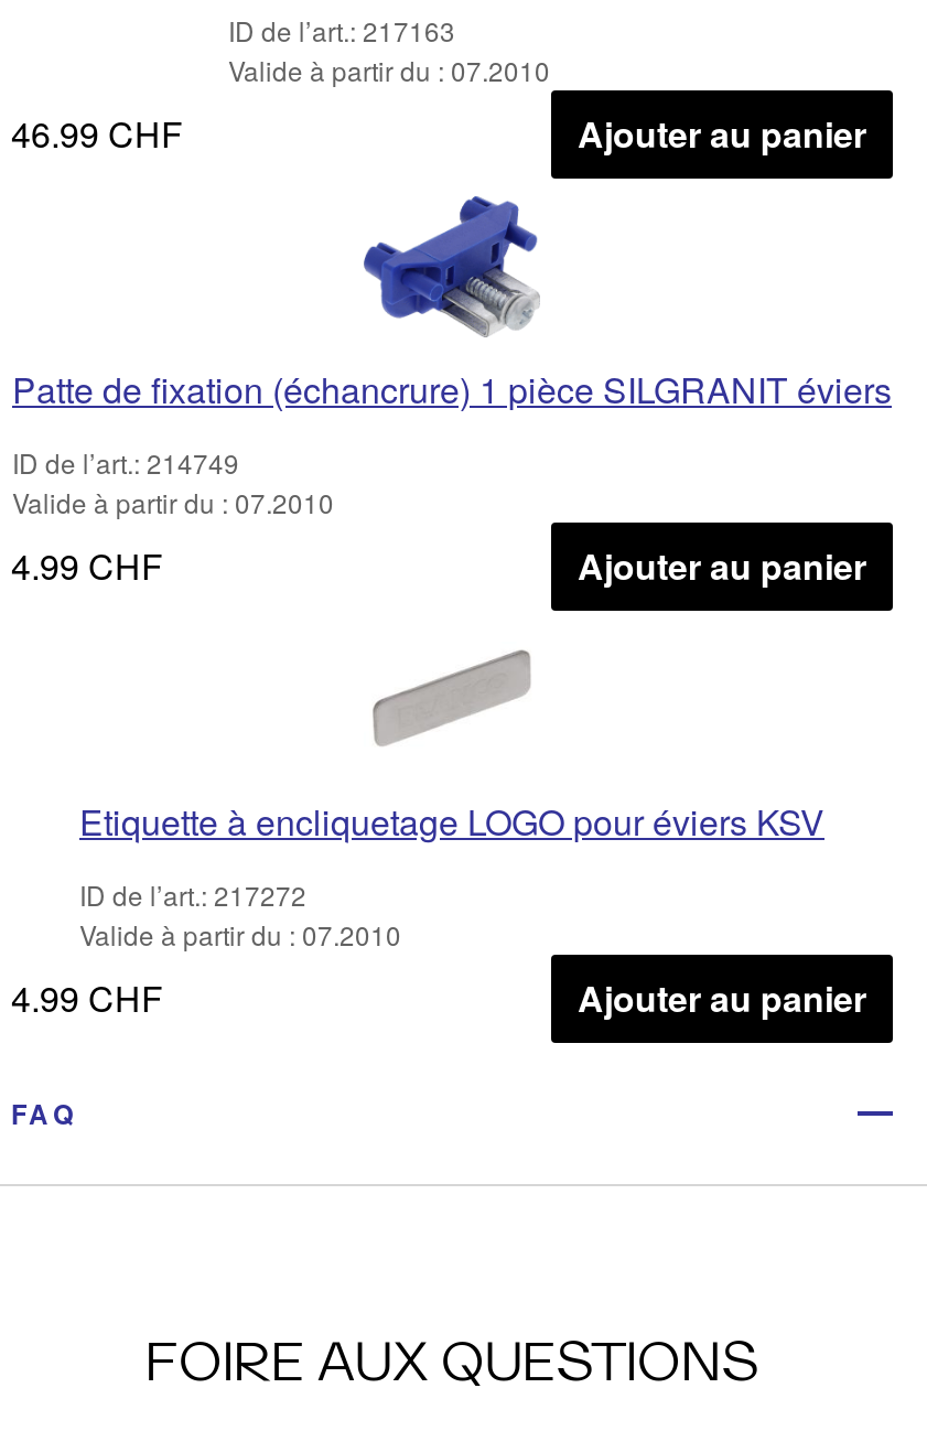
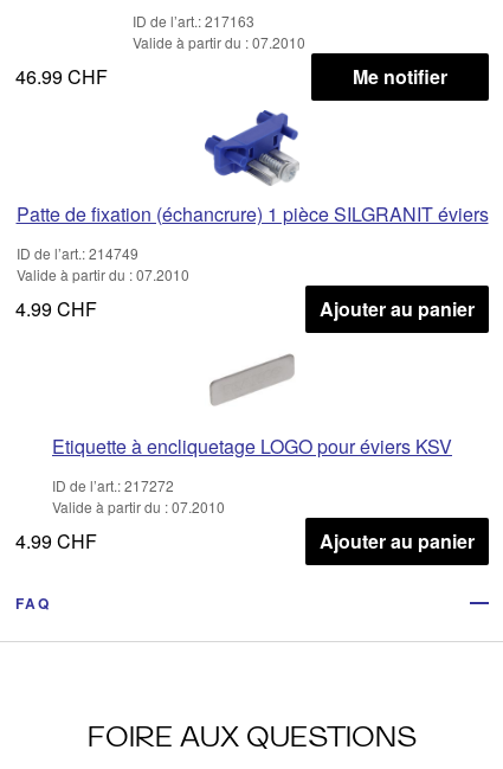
[578,108,866,159] Ajouter au panier -> [353,63,447,90] Me notifier

